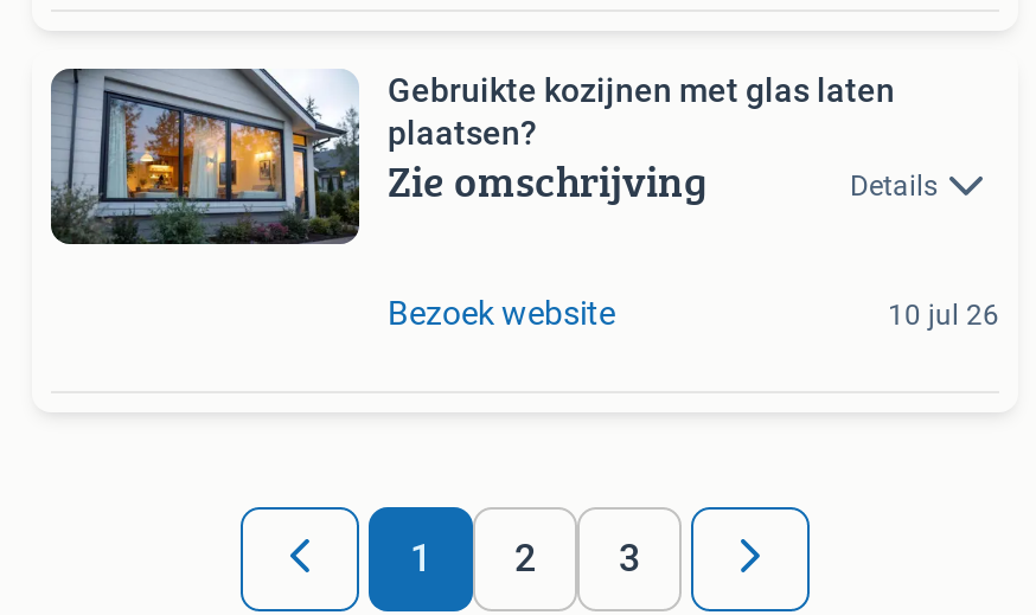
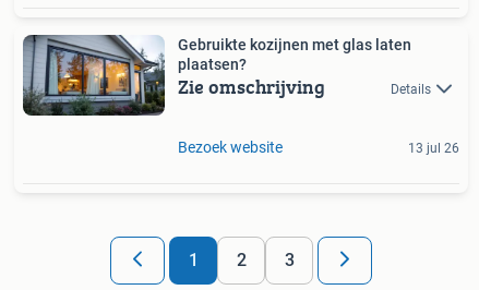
[888,299,999,333] 10 jul 26 -> [408,141,459,156] 13 jul 26

